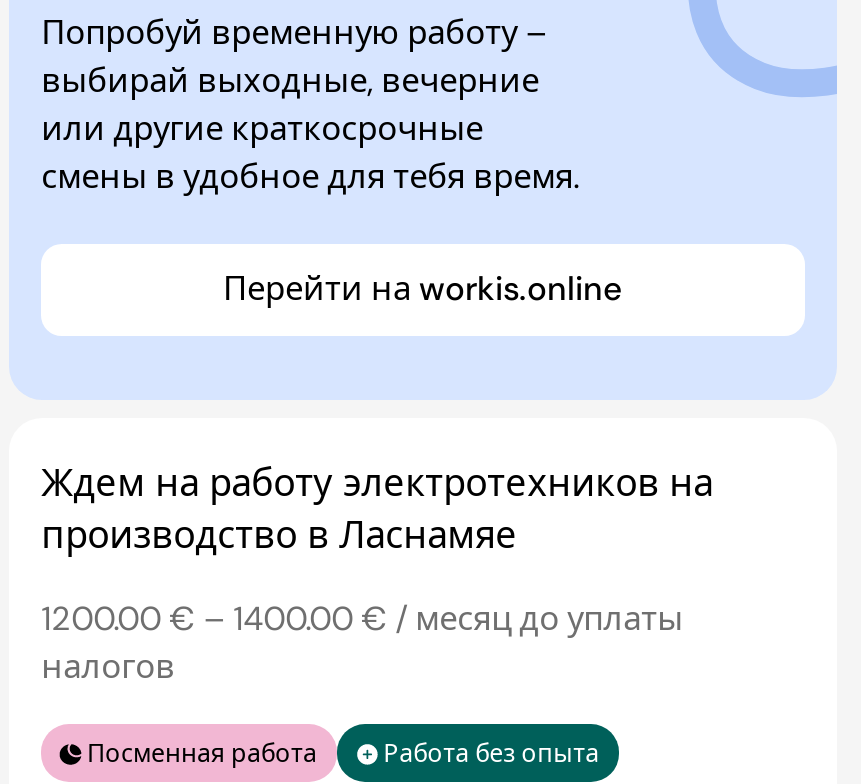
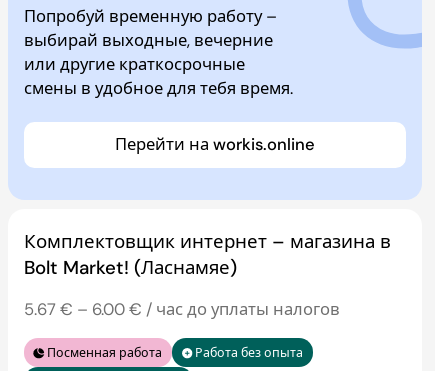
[41,459,713,561] Ждем на работу электротехников на | производство в Ласнамяе -> [24,229,391,280] Комплектовщик интернет – магазина в | Bolt Market! (Ласнамяе)
[41,598,683,688] 1200.00 € – 1400.00 € / месяц до уплаты | налогов -> [24,299,340,320] 5.67 € – 6.00 € / час до уплаты налогов

